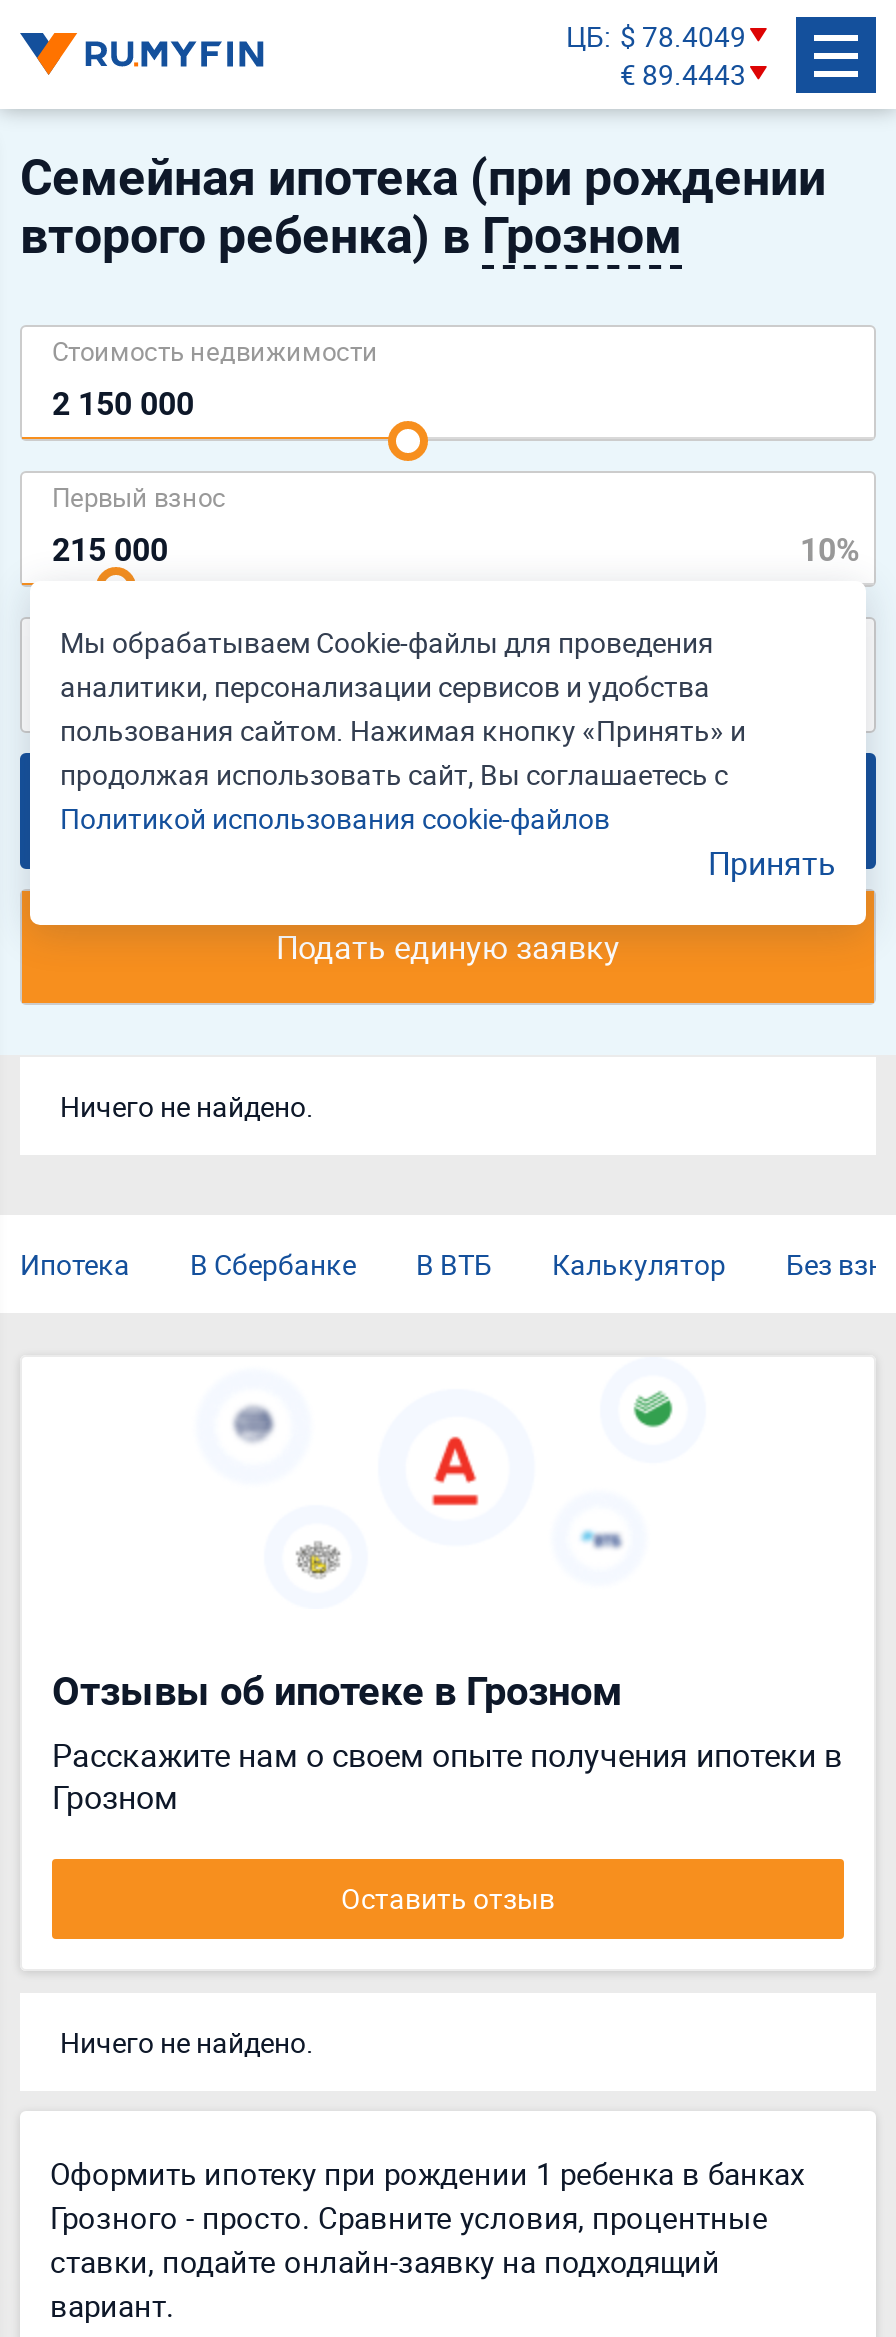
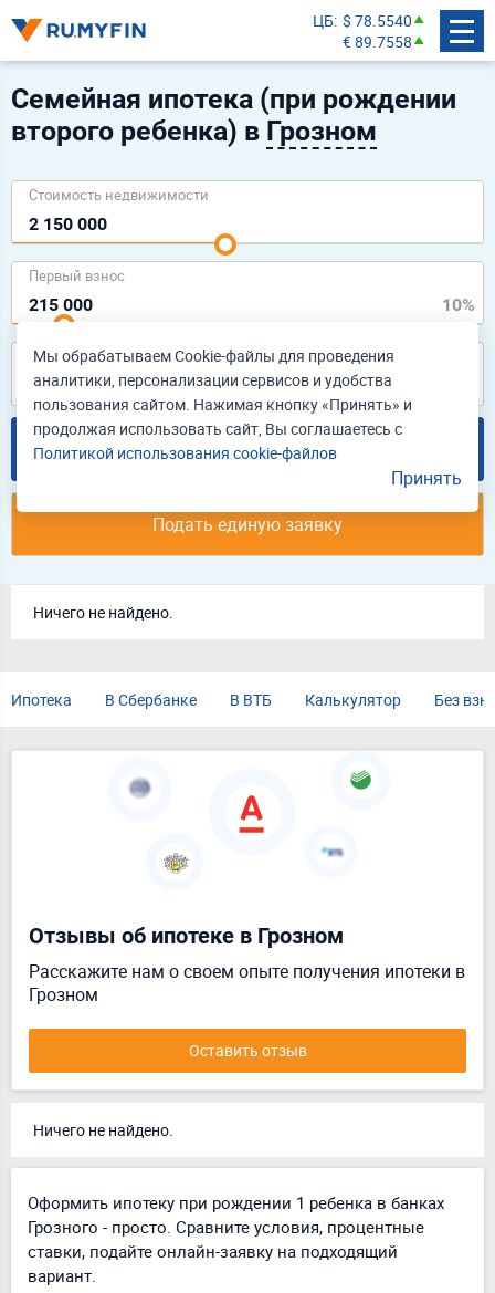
[566,16,746,54] ЦБ $ 78.4049 -> [313,9,412,30] ЦБ $ 78.5540
[620,54,746,92] € 89.4443 -> [343,30,412,51] € 89.7558

